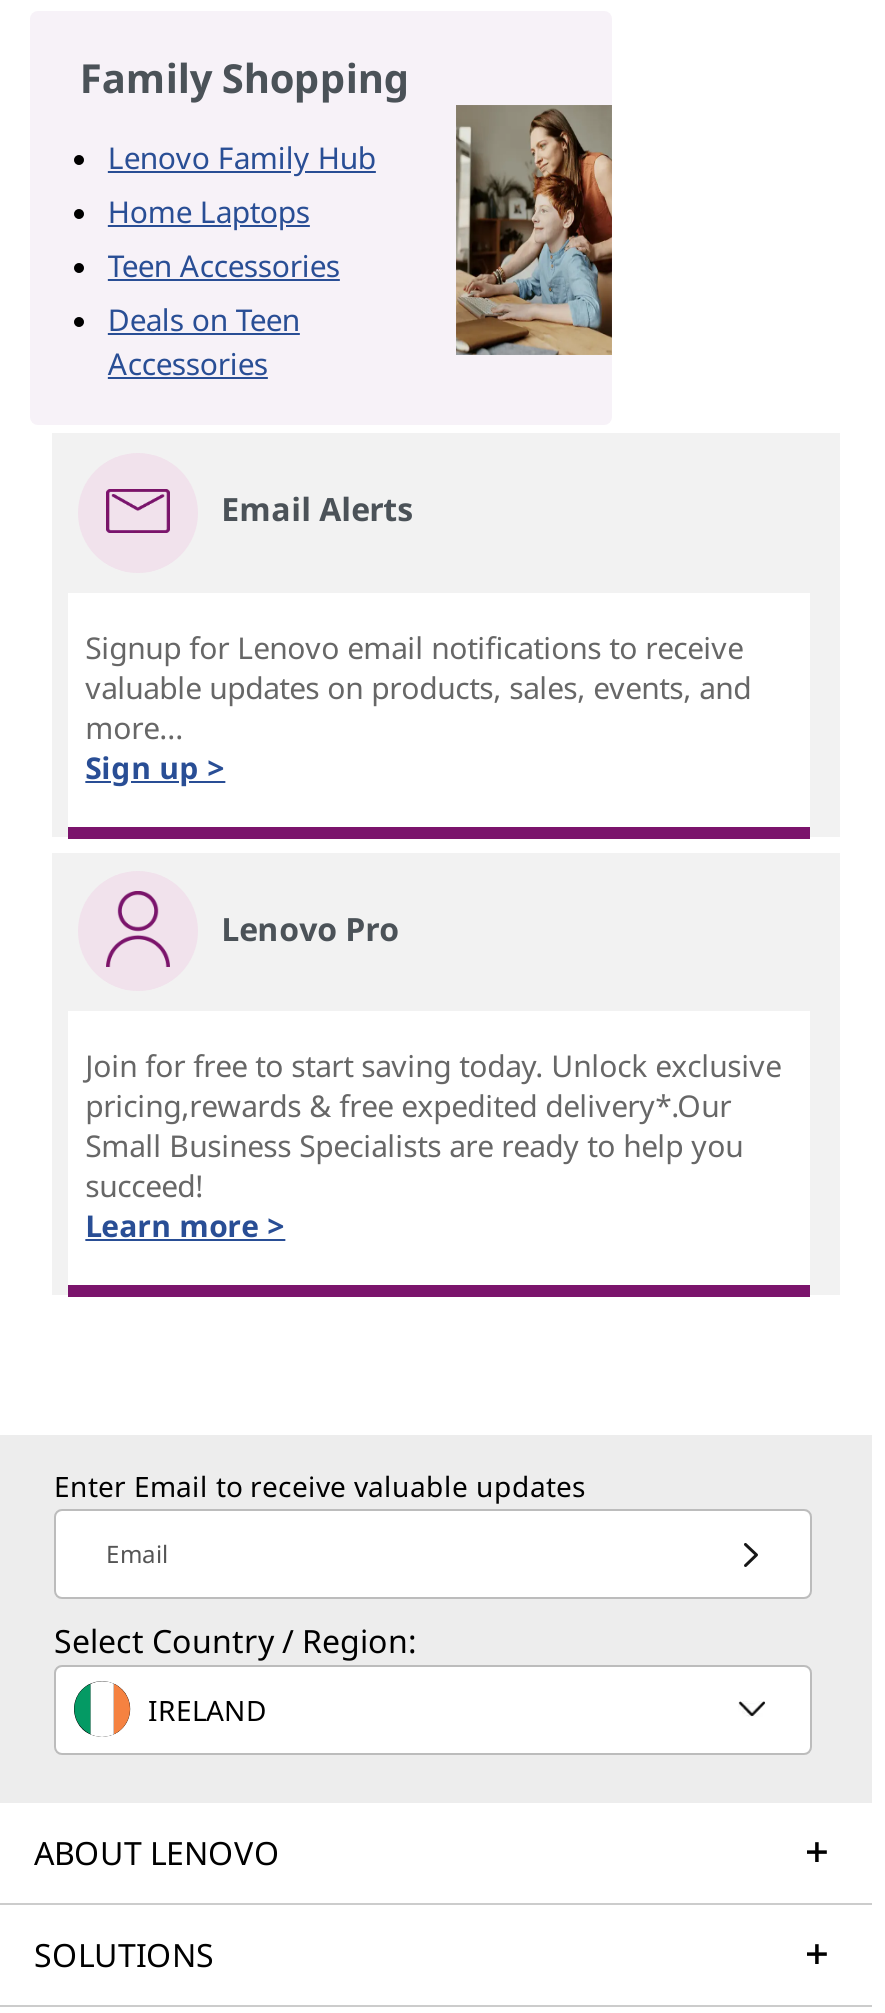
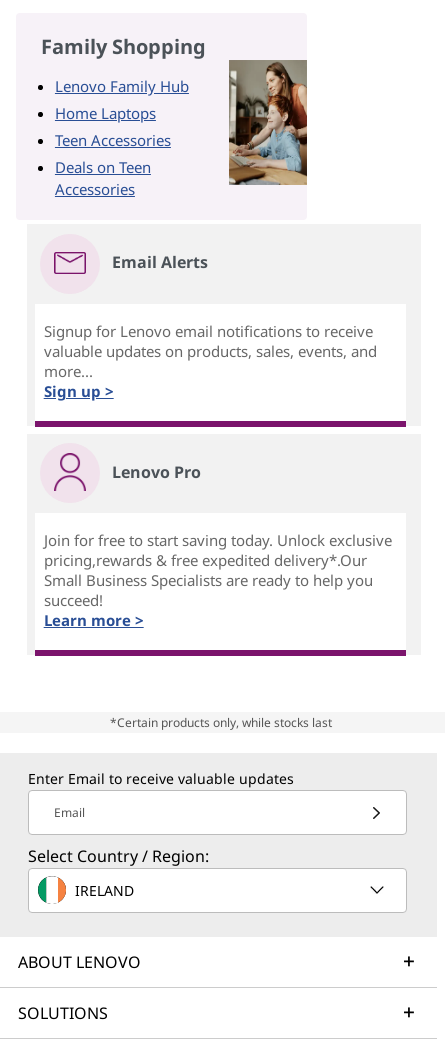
none -> [109,714,334,731] *Certain products only, while stocks last

